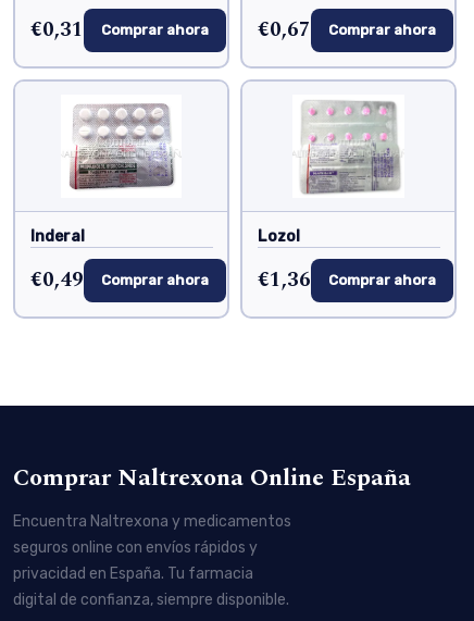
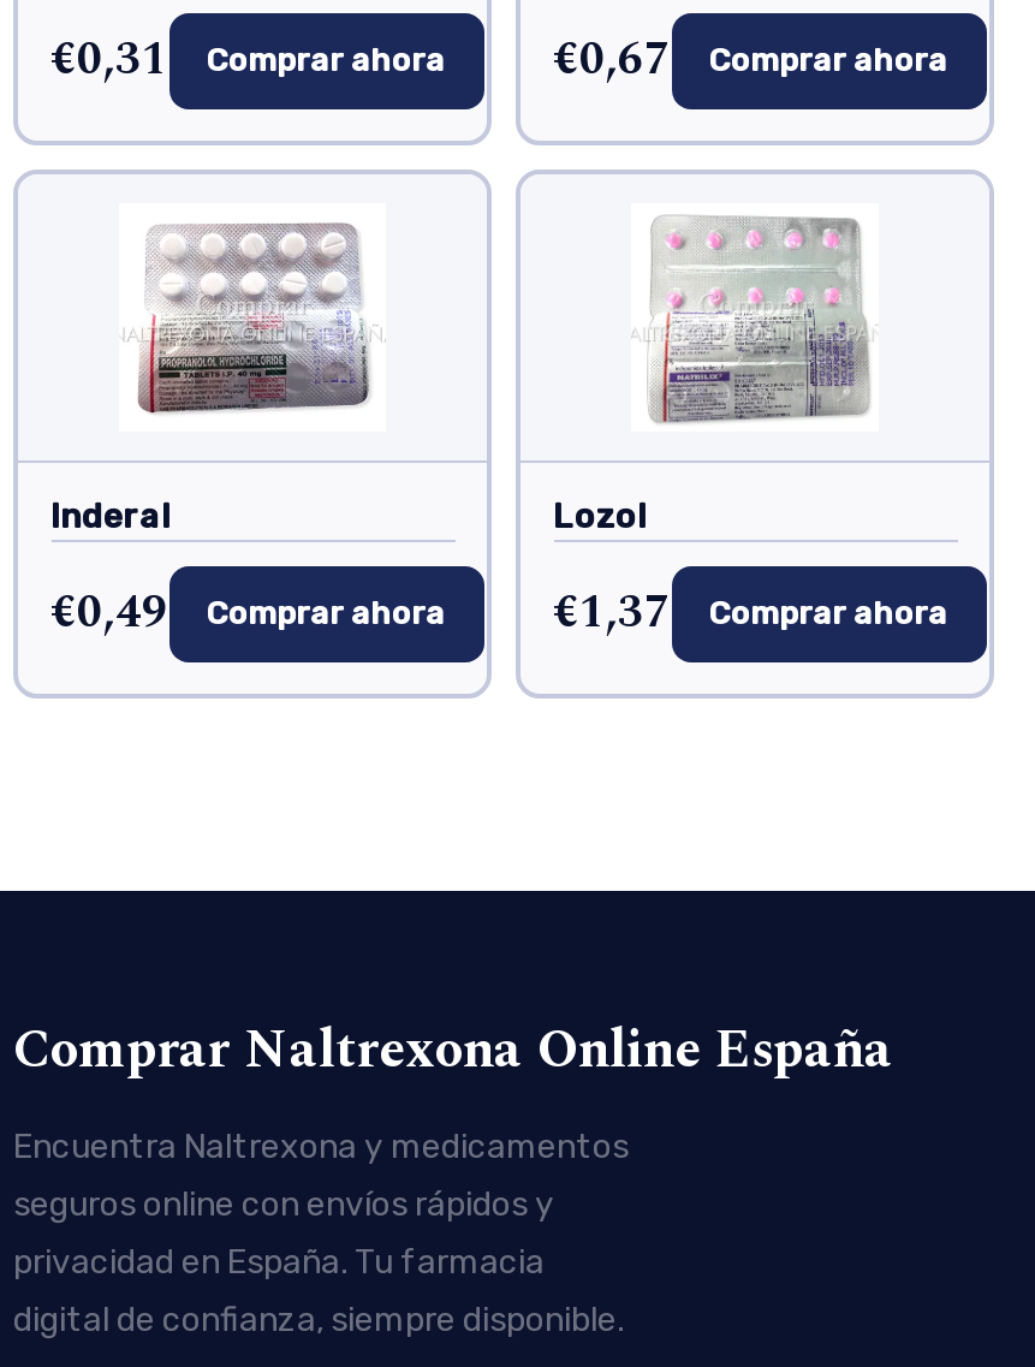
[257,264,435,296] €1,36 Comprar ahora -> [553,578,947,648] €1,37 Comprar ahora

